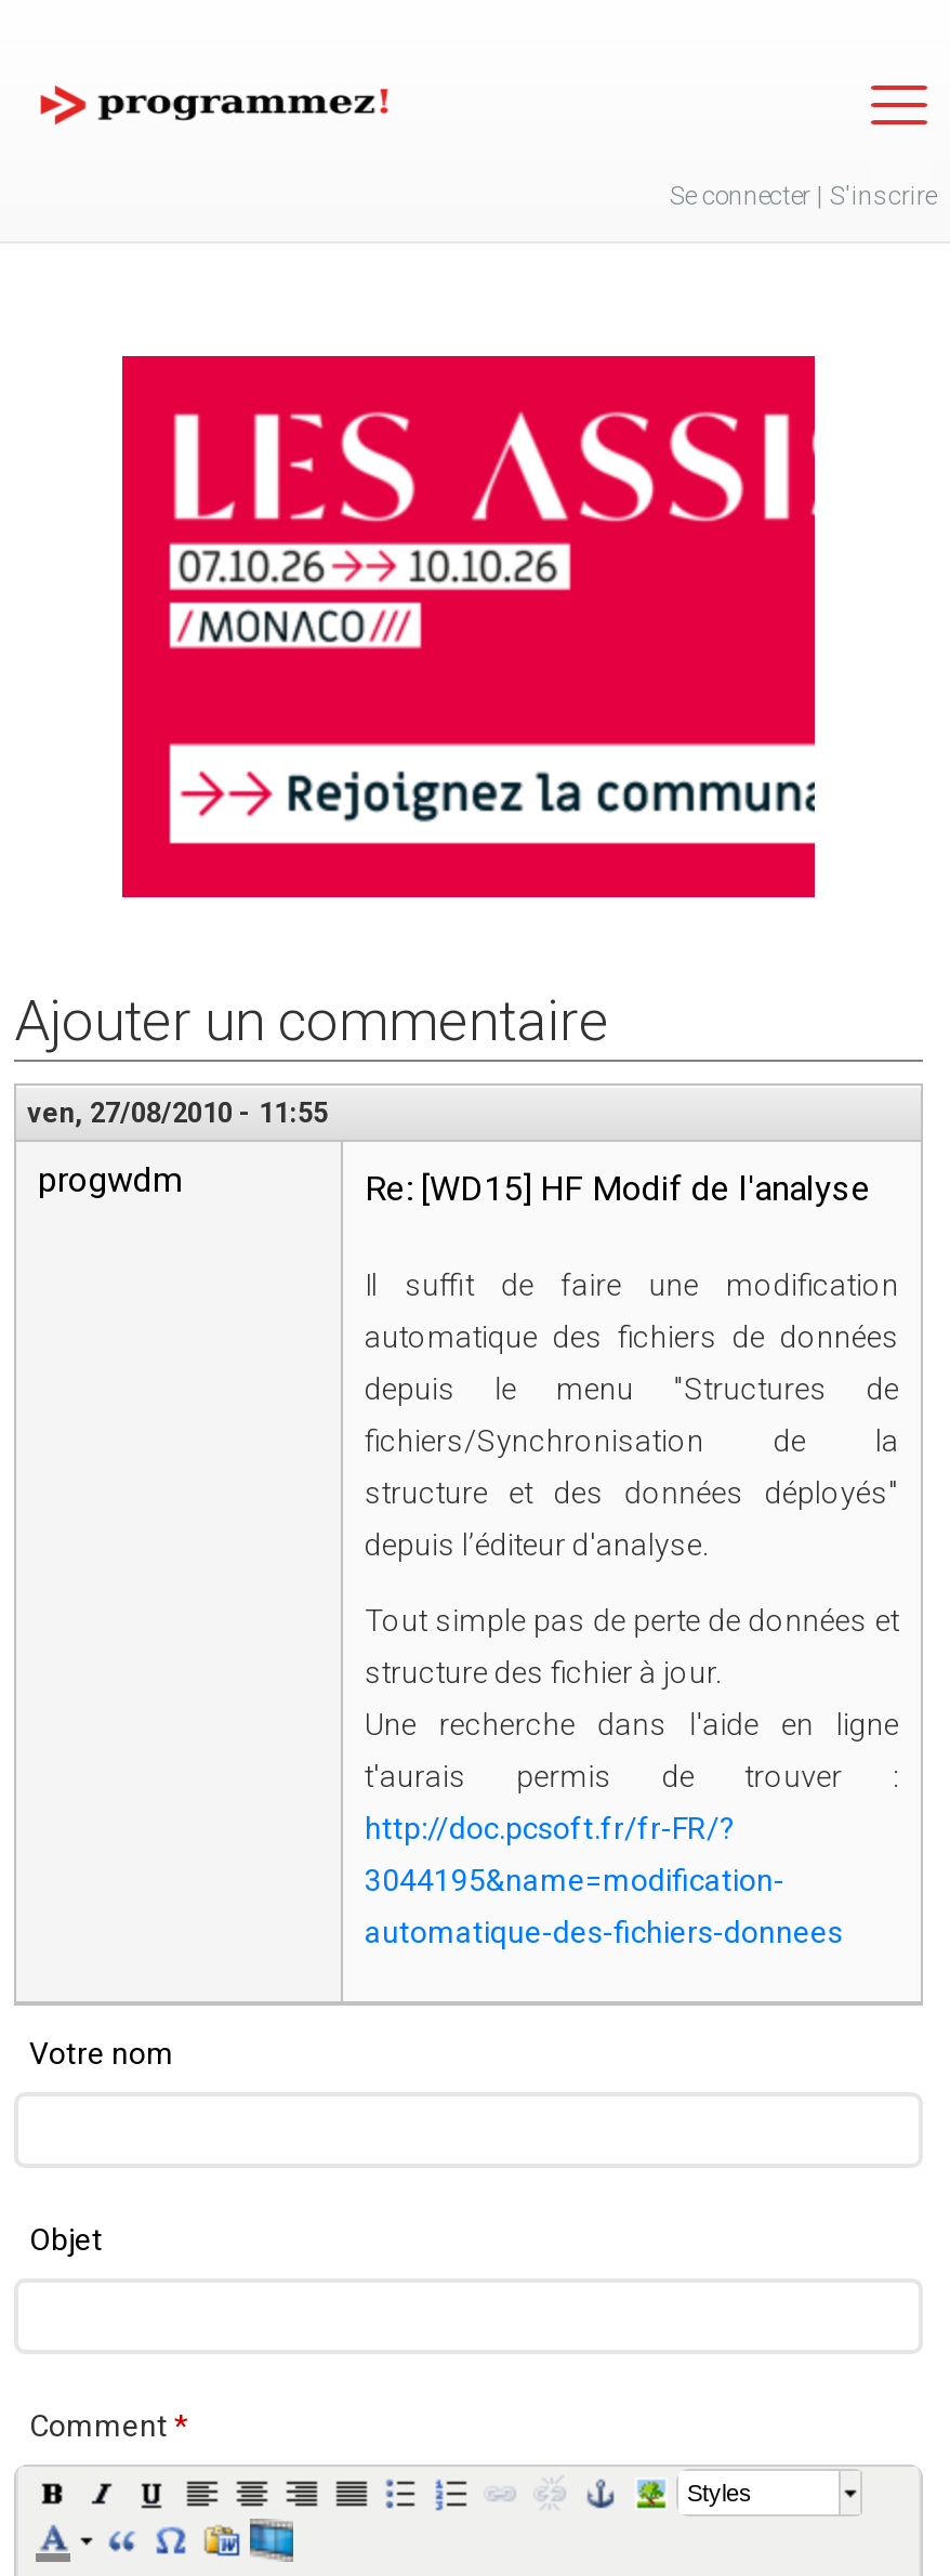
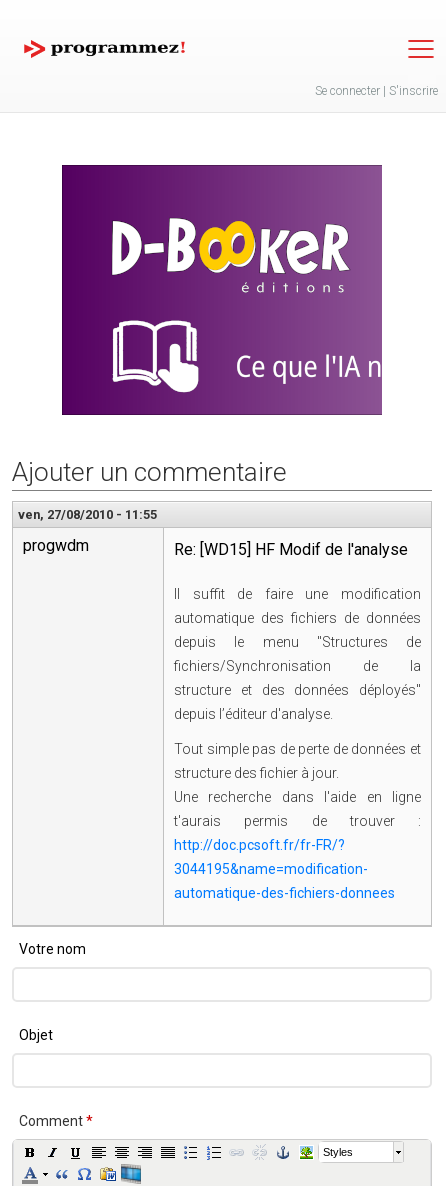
[120,354,815,899] [image] -> [61,164,383,416] [image]

